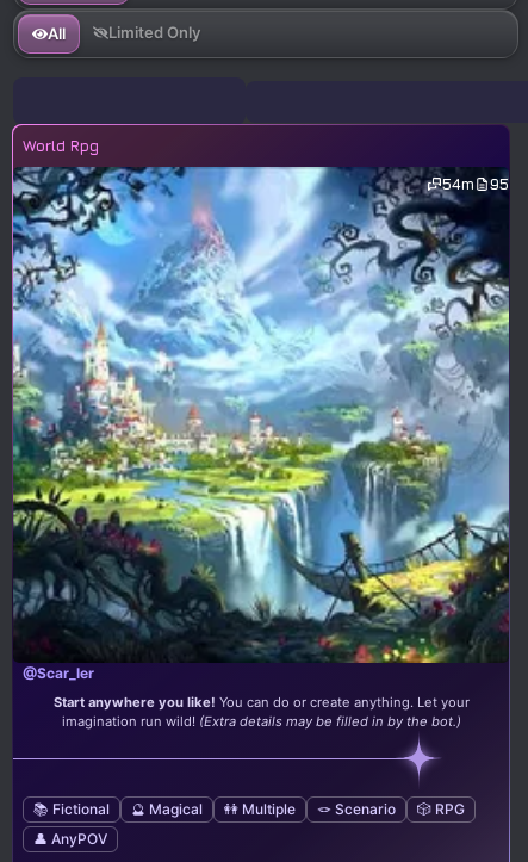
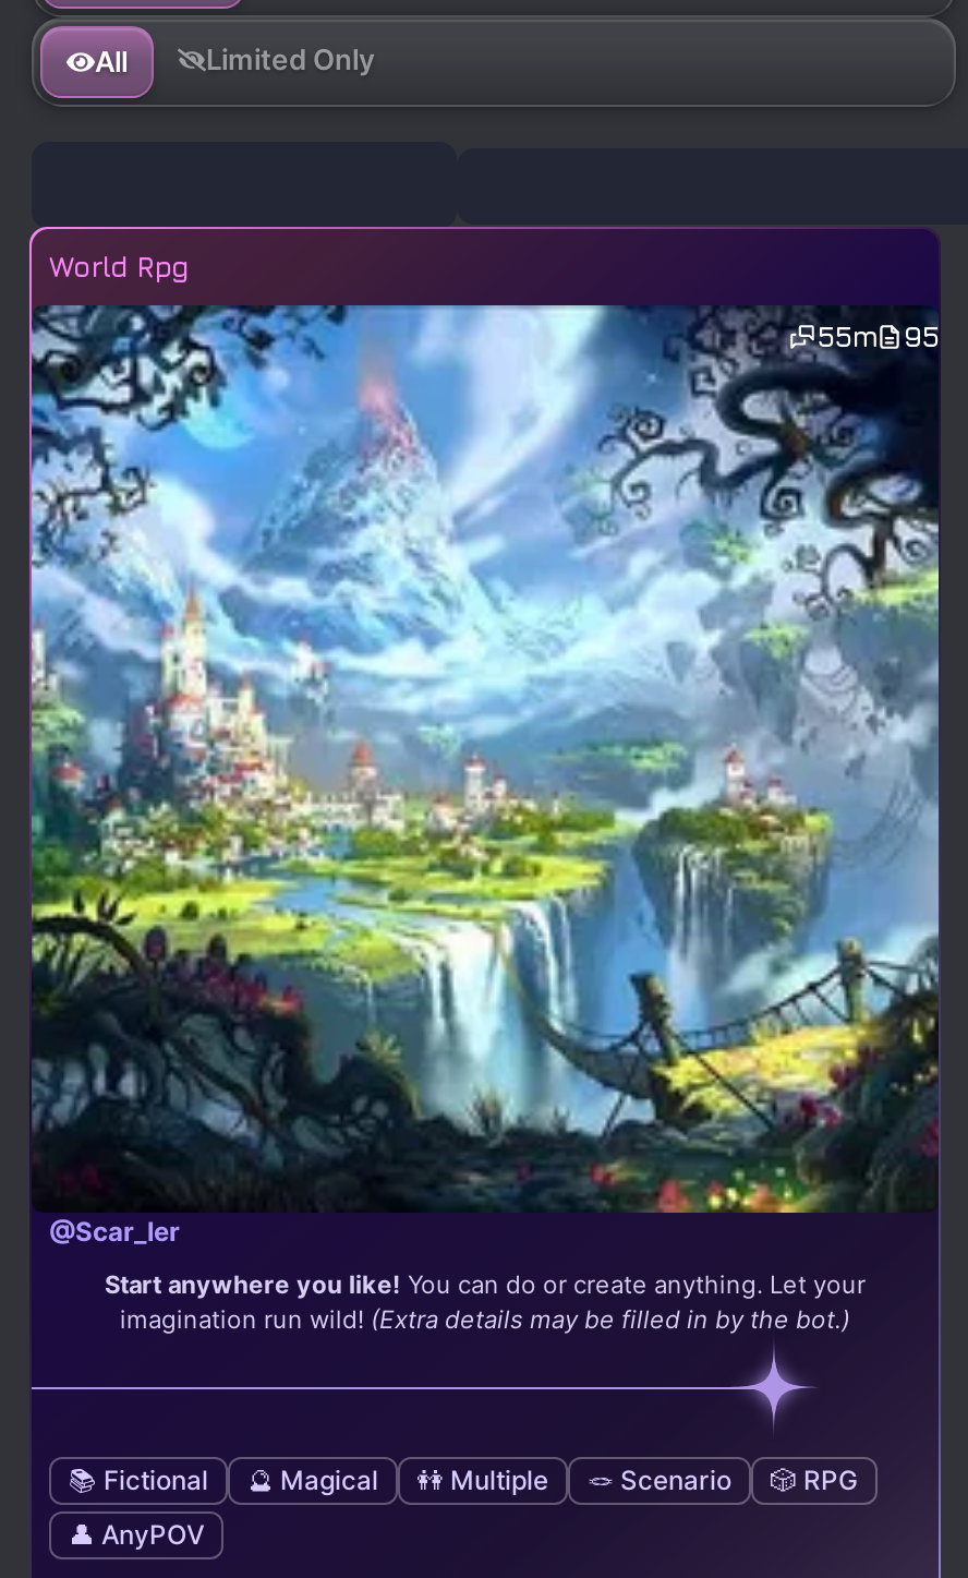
[442,174,509,193] 54m 95 -> [816,318,939,353] 55m 95

